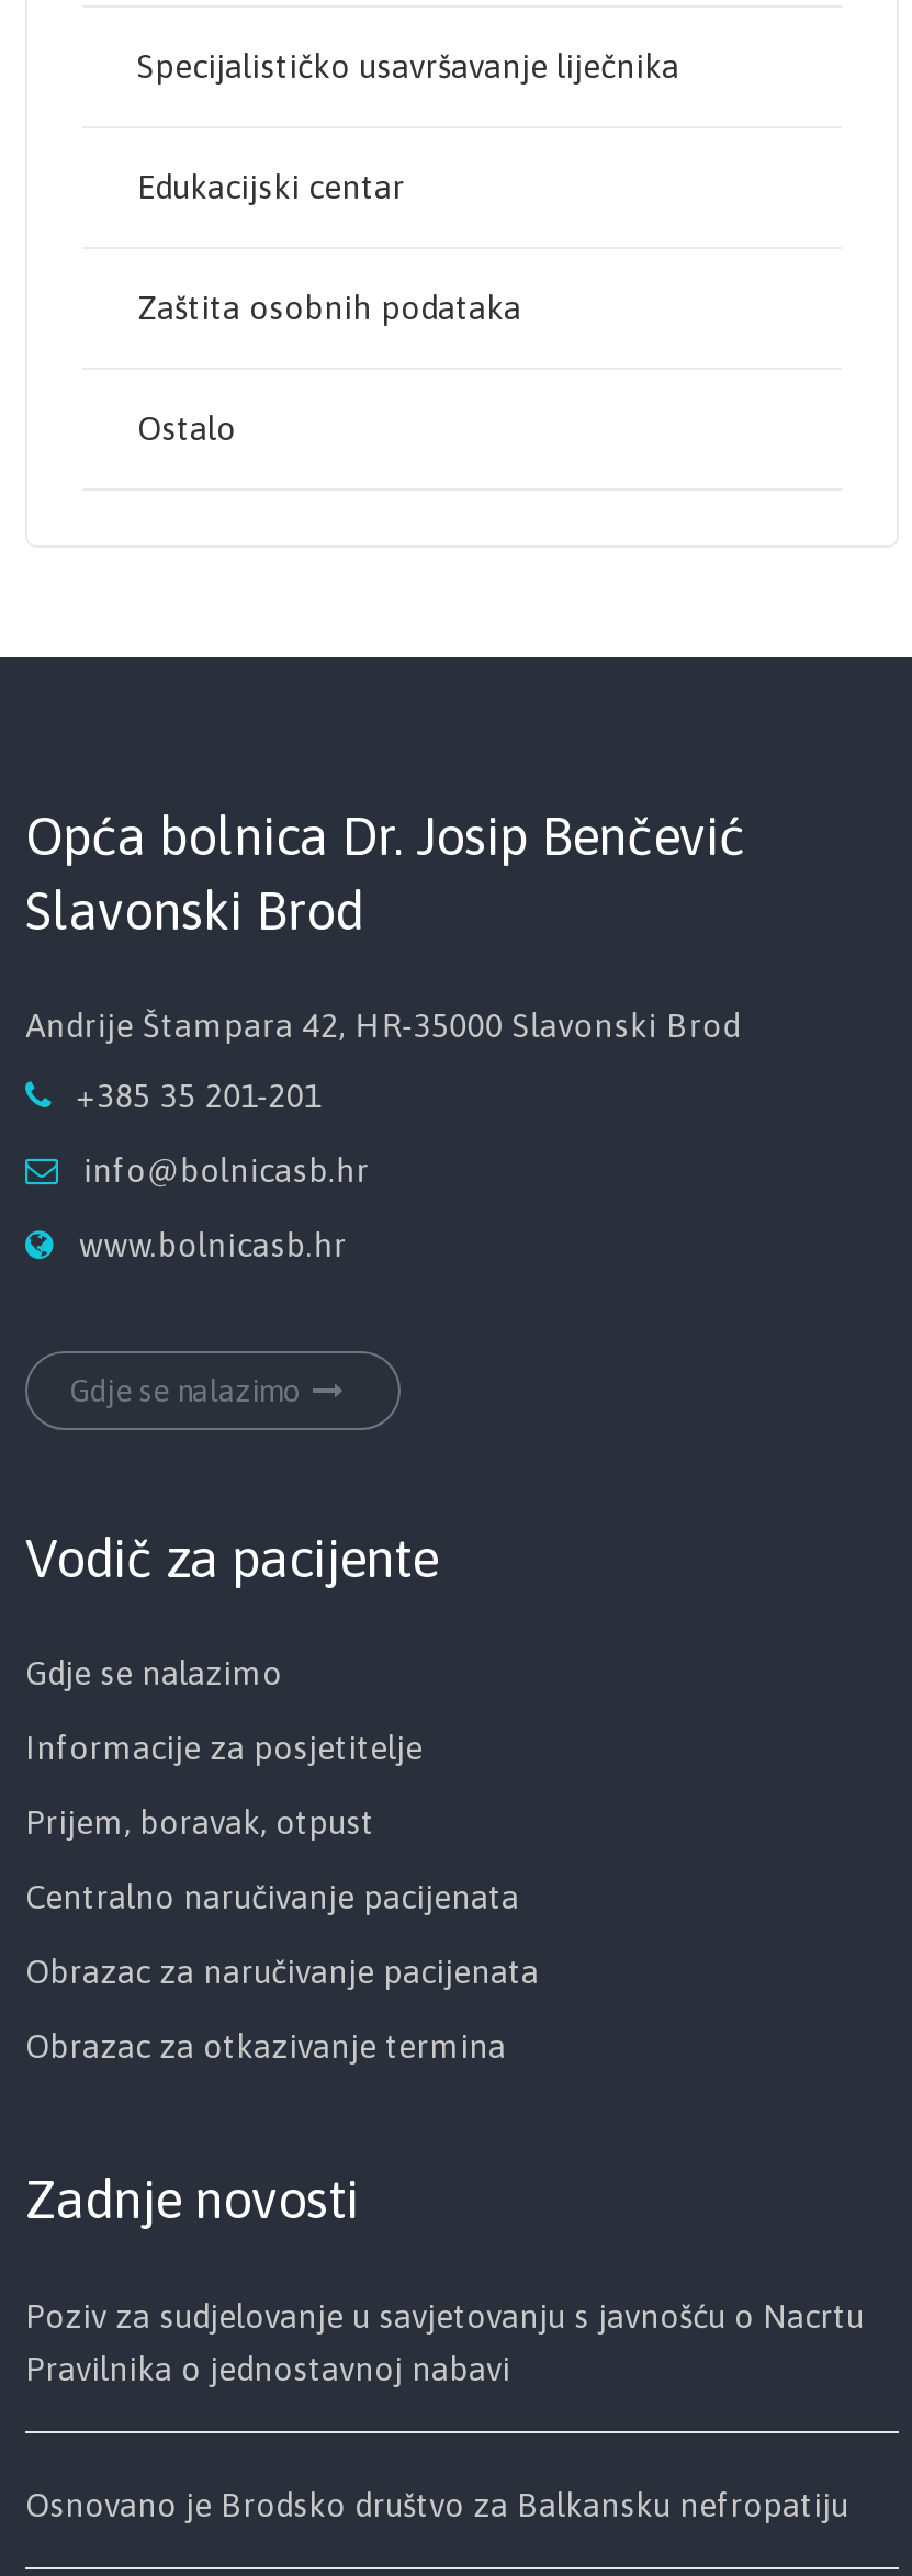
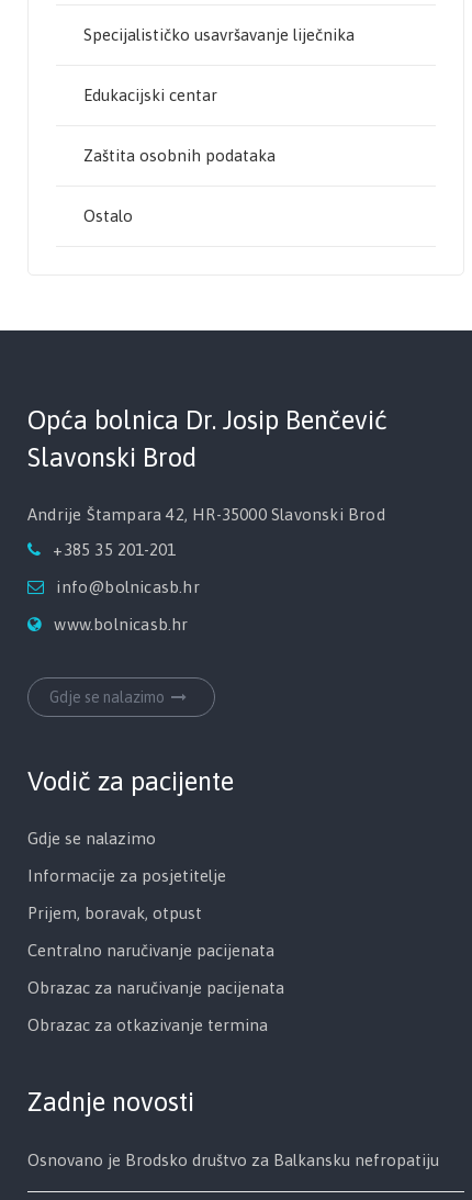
[25,2298,864,2388] Poziv za sudjelovanje u savjetovanju s javnošću o Nacrtu | Pravilnika o jednostavnoj nabavi -> none

